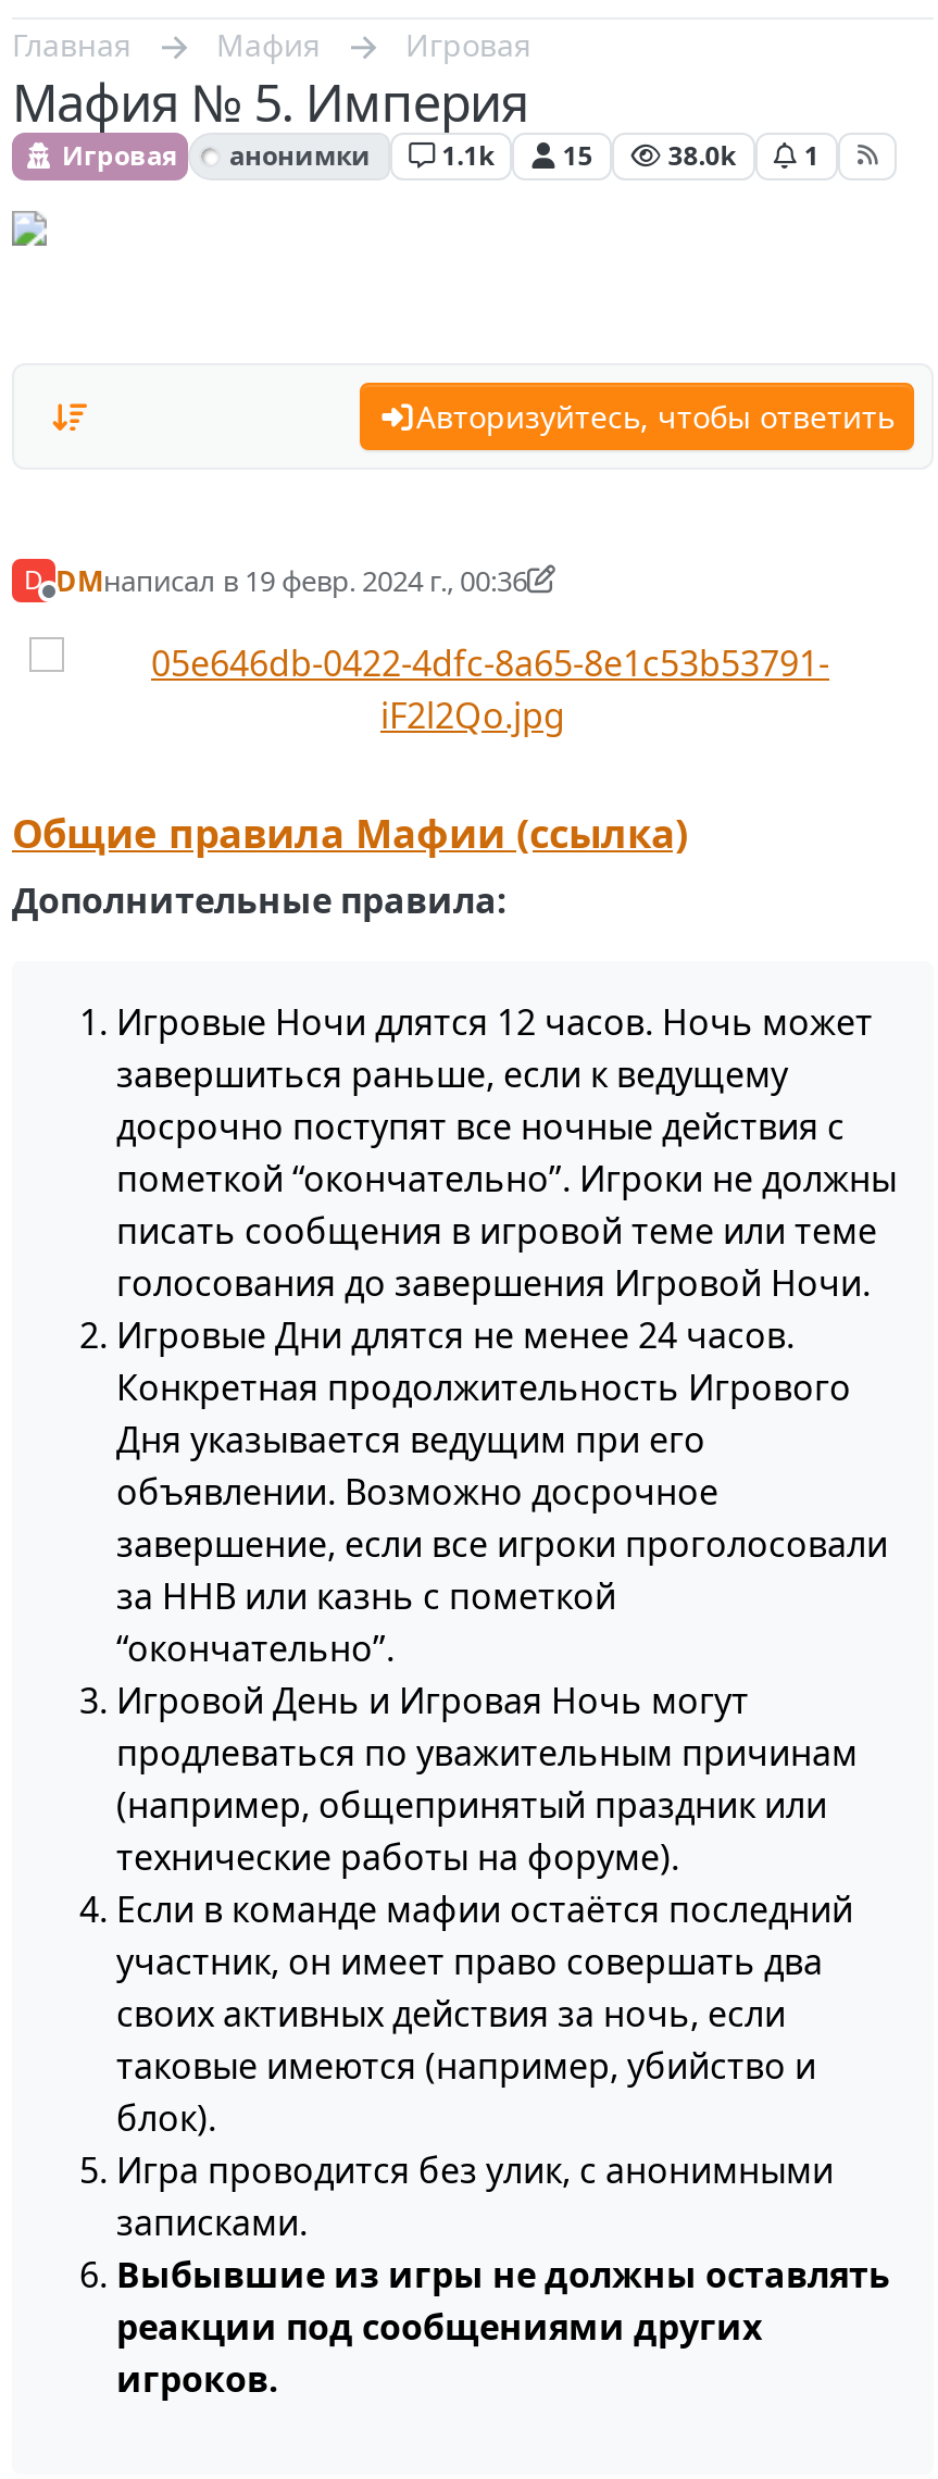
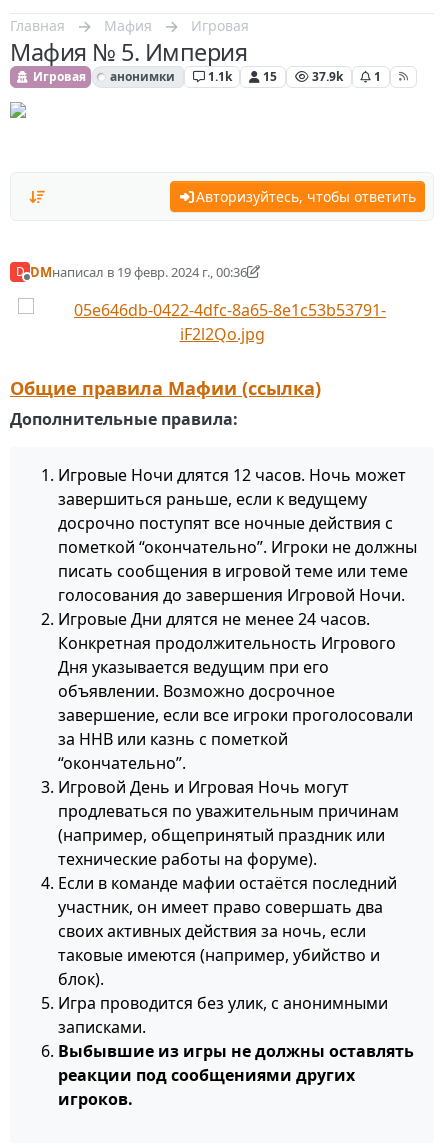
[668,137,819,174] 38.0k 1 -> [312,68,381,85] 37.9k 1

